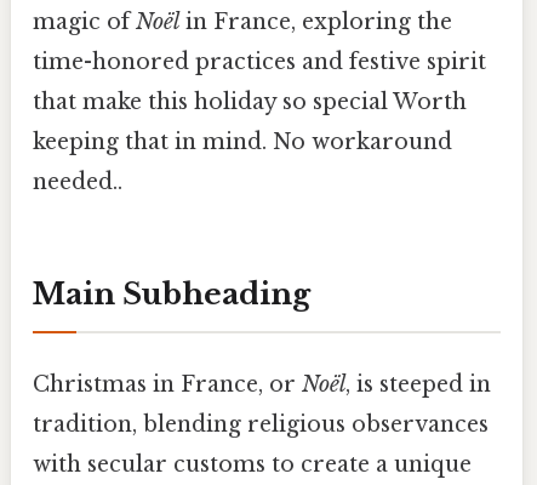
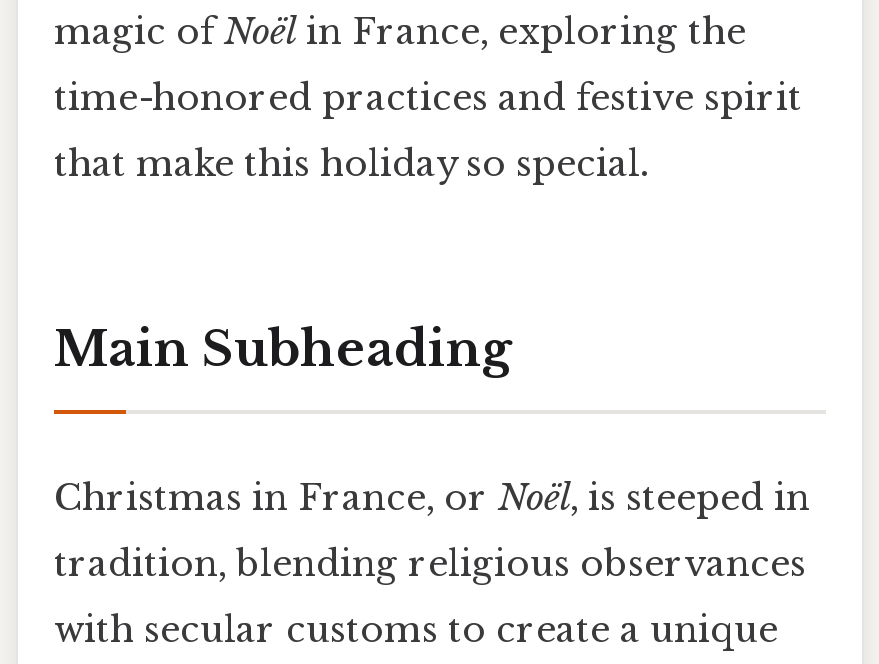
[33,89,467,196] that make this holiday so special Worth | keeping that in mind. No workaround | needed.. -> [54,143,648,187] that make this holiday so special.

